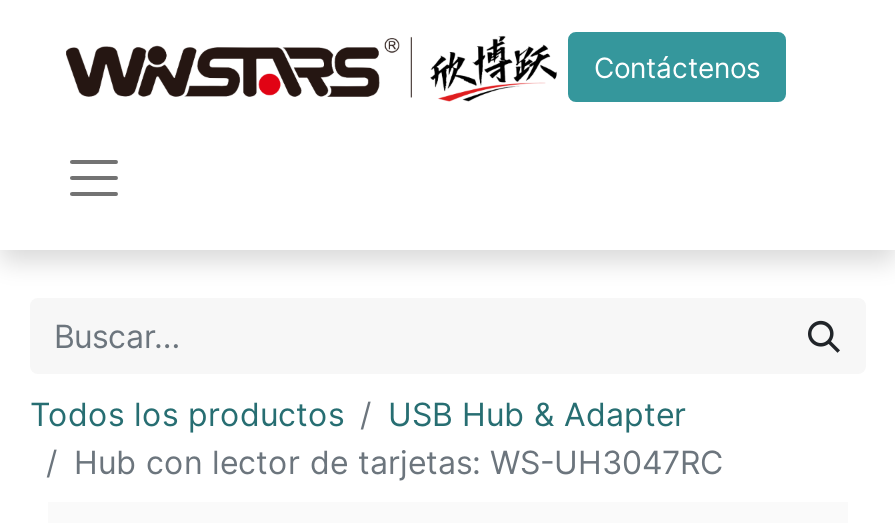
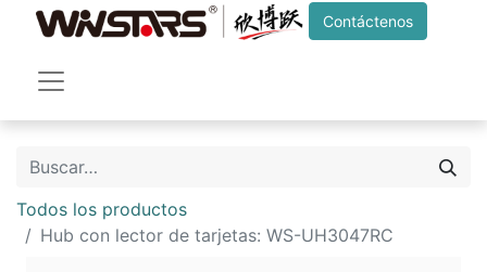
[388,394,686,434] USB Hub & Adapter -> none

